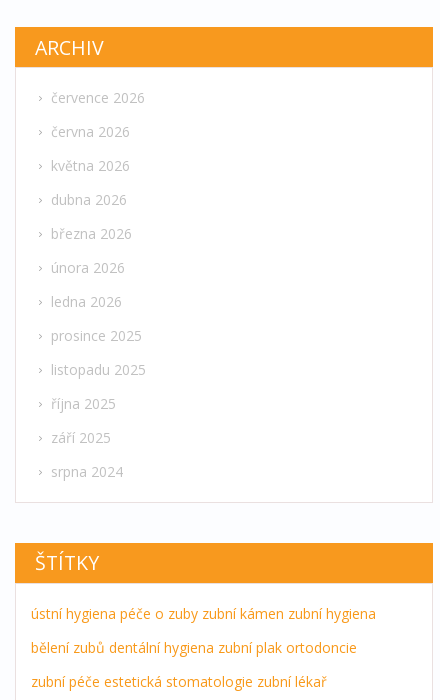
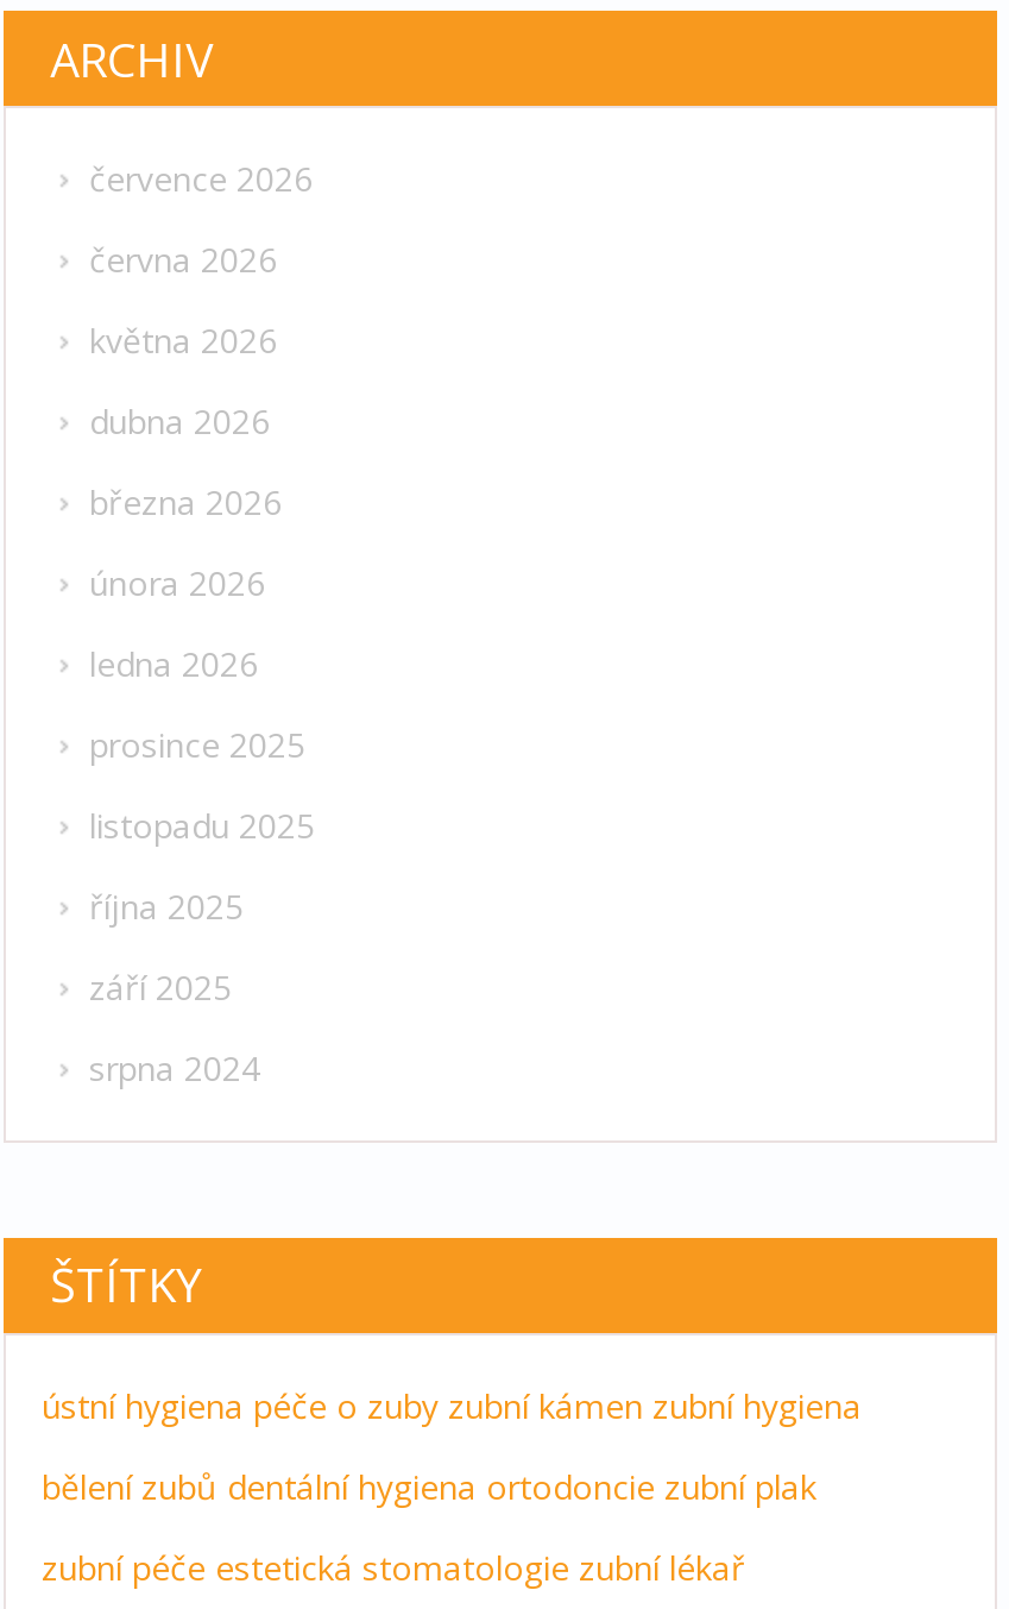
[31,638,357,657] bělení zubů dentální hygiena zubní plak ortodoncie -> [42,1464,816,1510] bělení zubů dentální hygiena ortodoncie zubní plak

